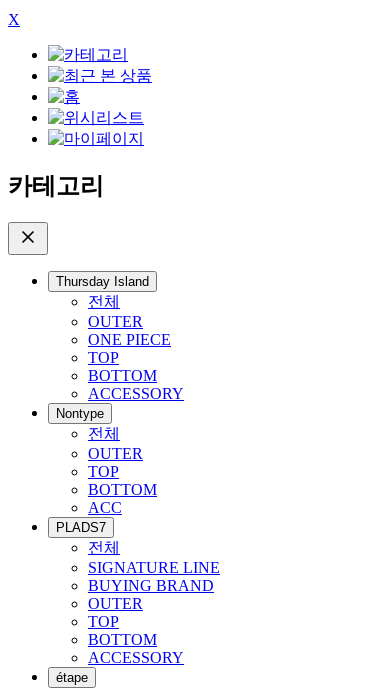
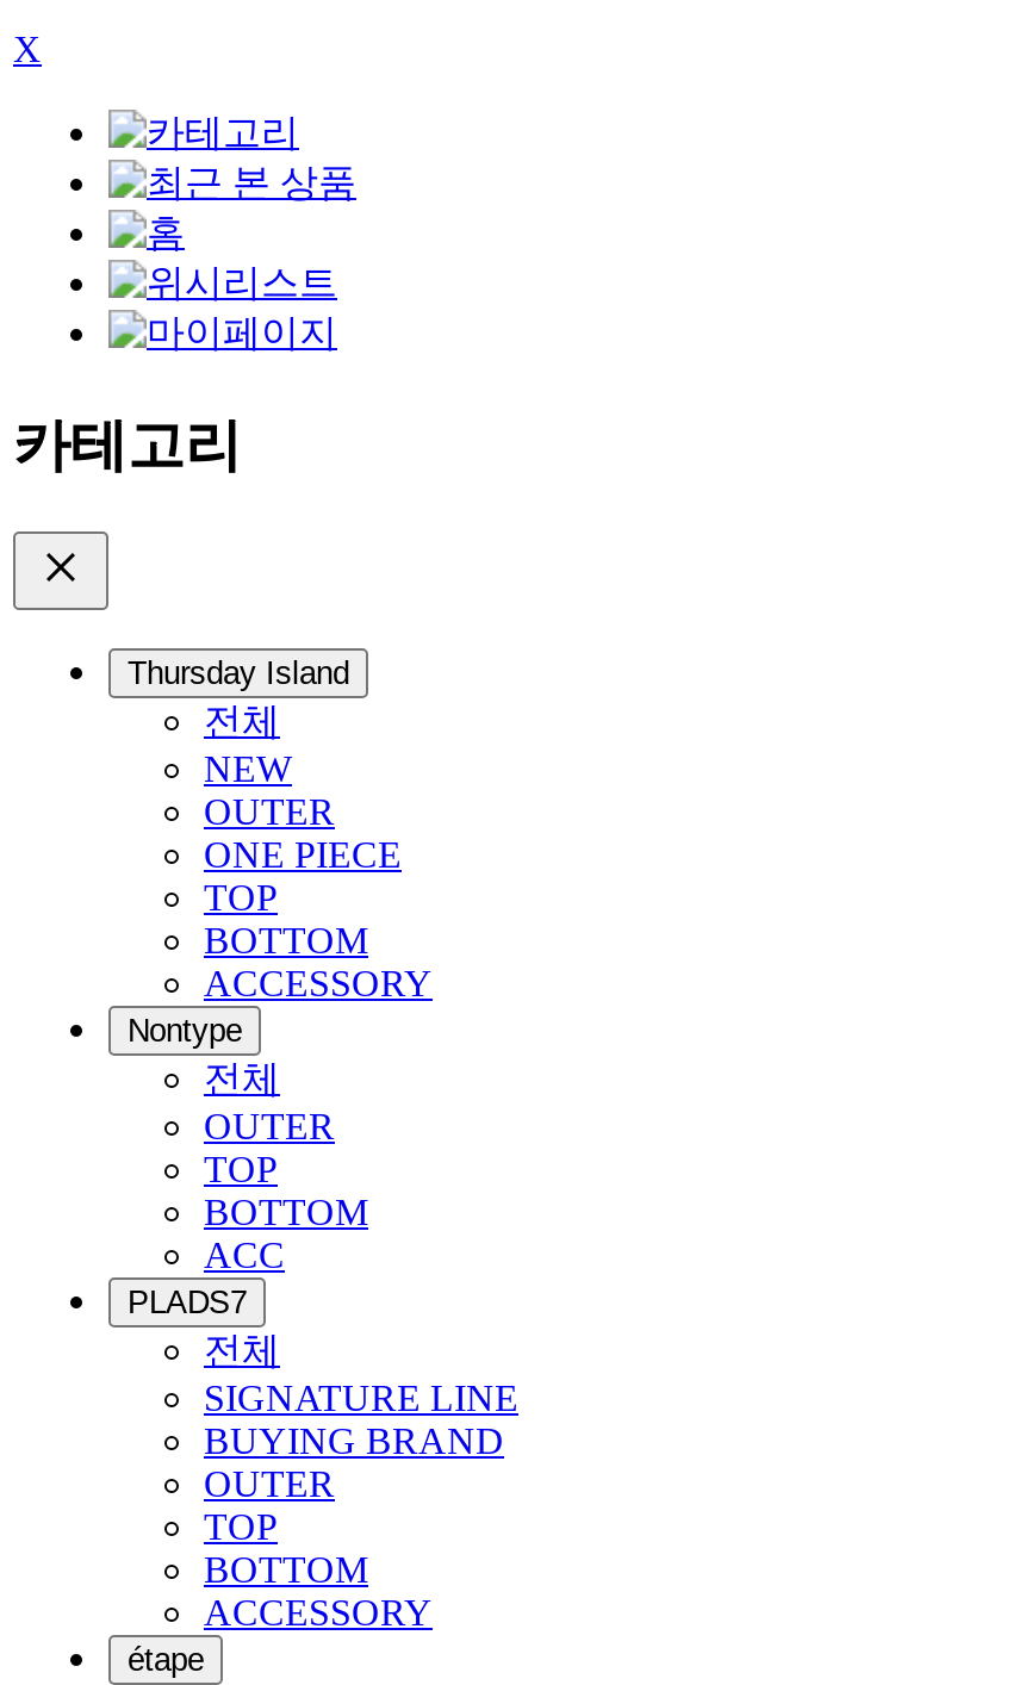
none -> [204,747,292,788] NEW

